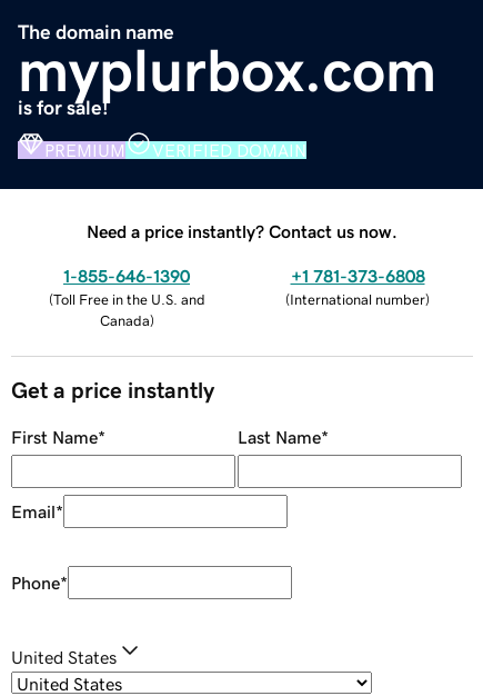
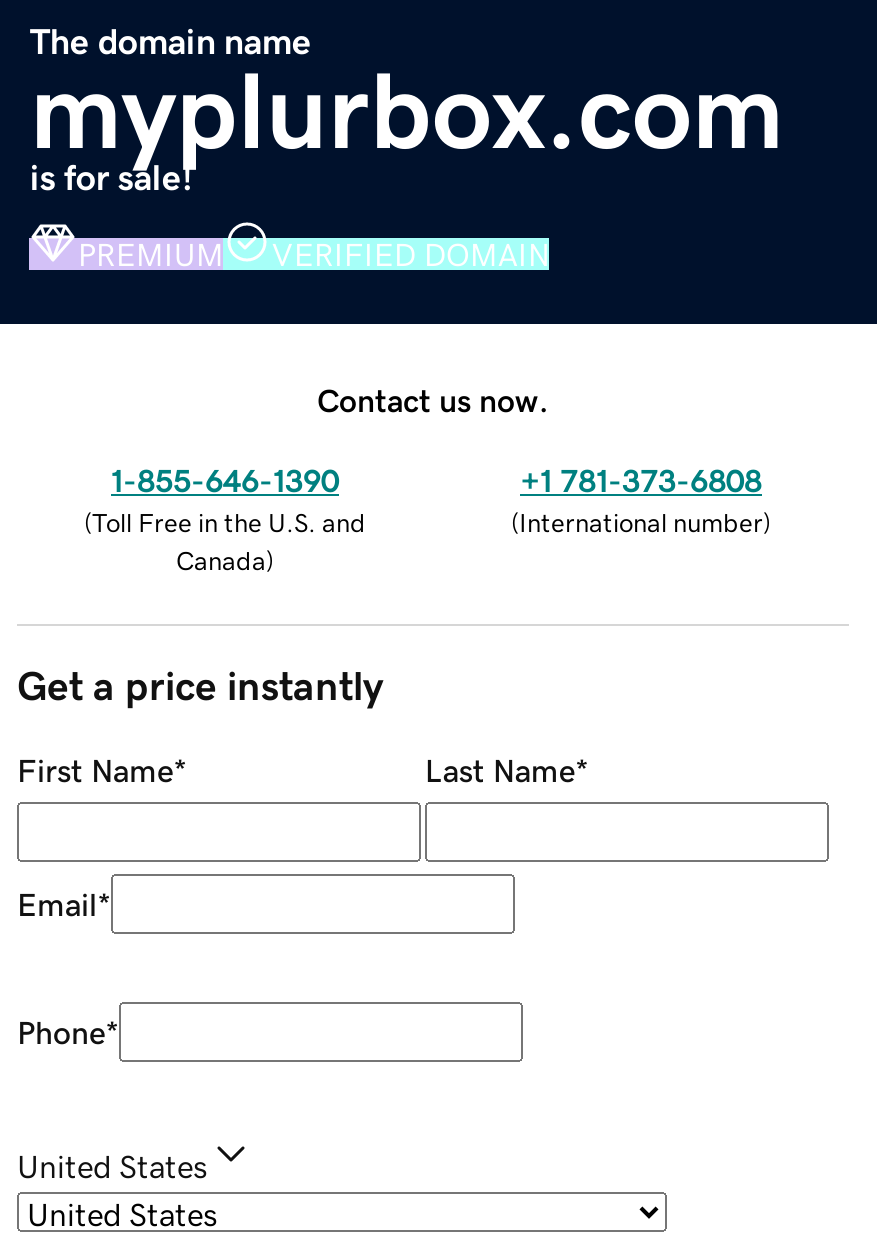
[87,222,398,240] Need a price instantly? Contact us now. -> [317,383,549,415] Contact us now.

